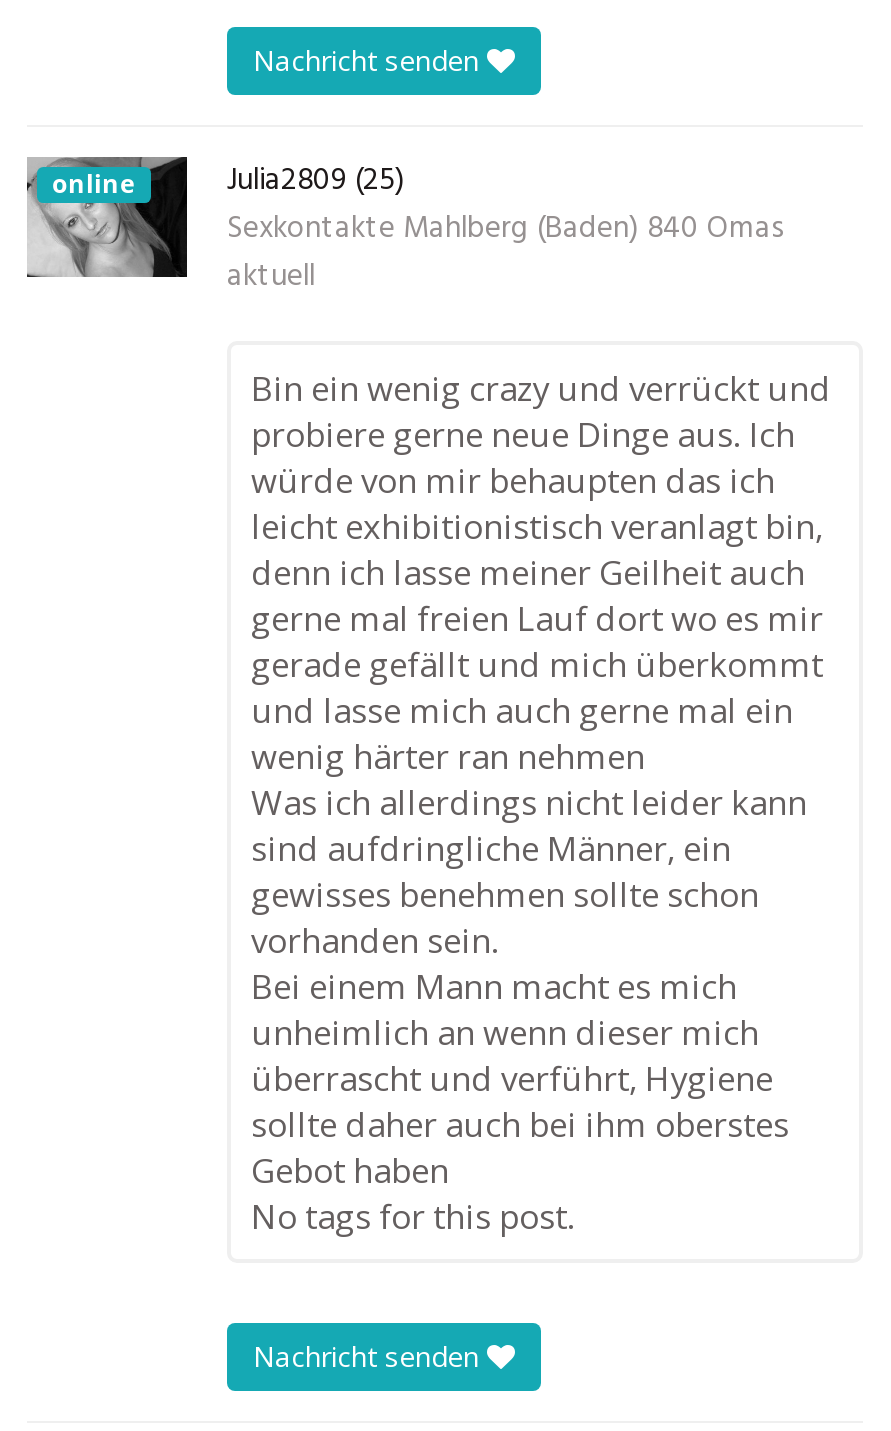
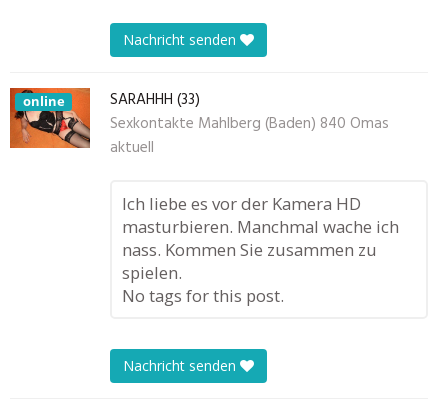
[25,155,405,279] [image] | Julia2809 (25) -> [9,87,200,149] [image] | SARAHHH (33)
[251,365,831,1193] Bin ein wenig crazy und verrückt und | probiere gerne neue Dinge aus. Ich | würde von mir behaupten das ich | leicht exhibitionistisch veranlagt bin, | denn ich lasse meiner Geilheit auch | gerne mal freien Lauf dort wo es mir | gerade gefällt und mich überkommt | und lasse mich auch gerne mal ein | wenig härter ran nehmen | Was ich allerdings nicht leider kann | sind aufdringliche Männer, ein | gewisses benehmen sollte schon | vorhanden sein. | Bei einem Mann macht es mich | unheimlich an wenn dieser mich | überrascht und verführt, Hygiene | sollte daher auch bei ihm oberstes | Gebot haben -> [122,192,399,284] Ich liebe es vor der Kamera HD | masturbieren. Manchmal wache ich | nass. Kommen Sie zusammen zu | spielen.

